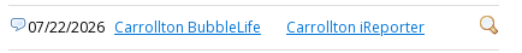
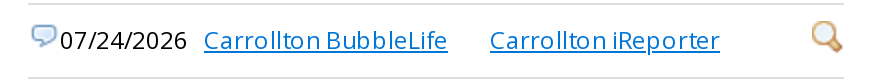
[28,17,261,37] 07/22/2026 Carrollton BubbleLife -> [60,23,448,57] 07/24/2026 Carrollton BubbleLife

